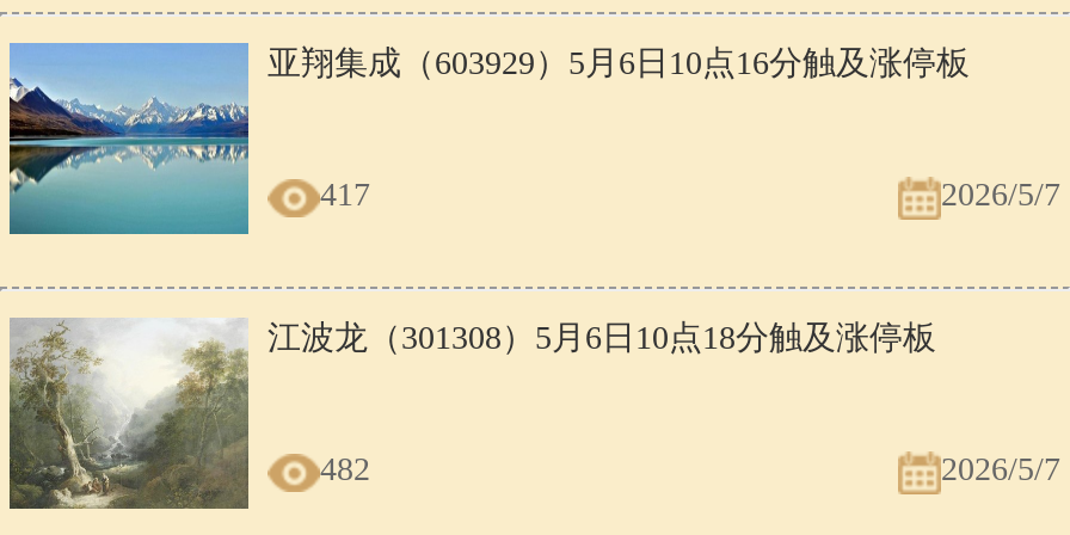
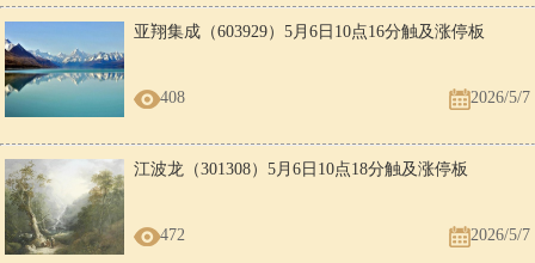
[320,178,370,214] 417 -> [160,89,185,107] 408
[320,453,370,488] 482 -> [160,227,185,244] 472

